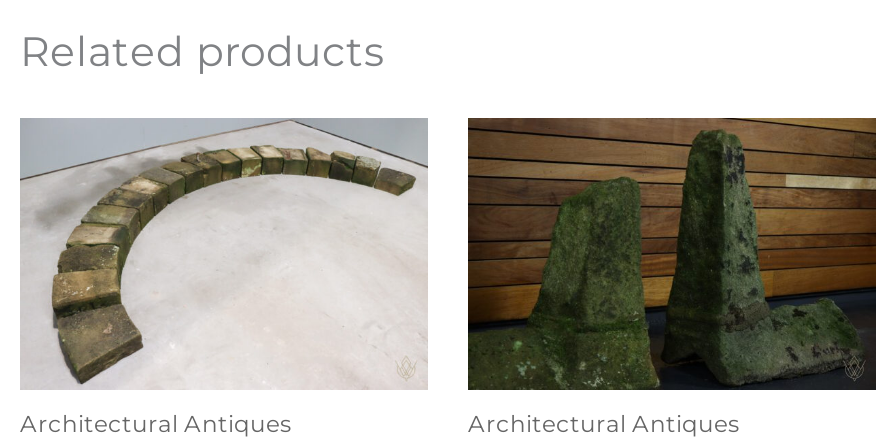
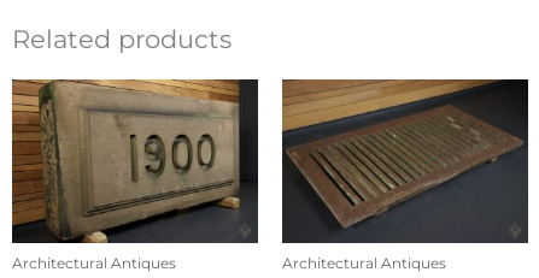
[20,118,428,390] [image] -> [11,78,259,244] [image]
[466,116,878,388] [image] -> [281,78,529,243] [image]

